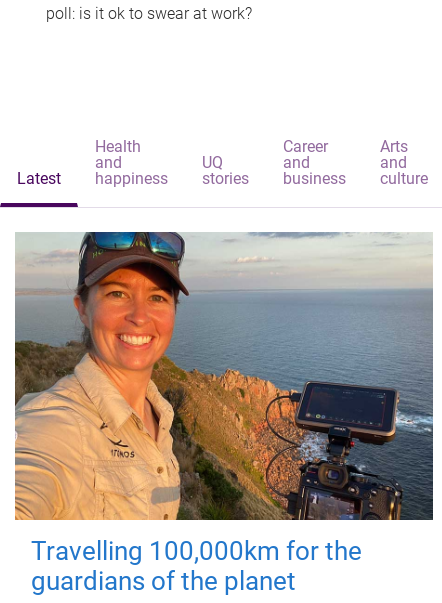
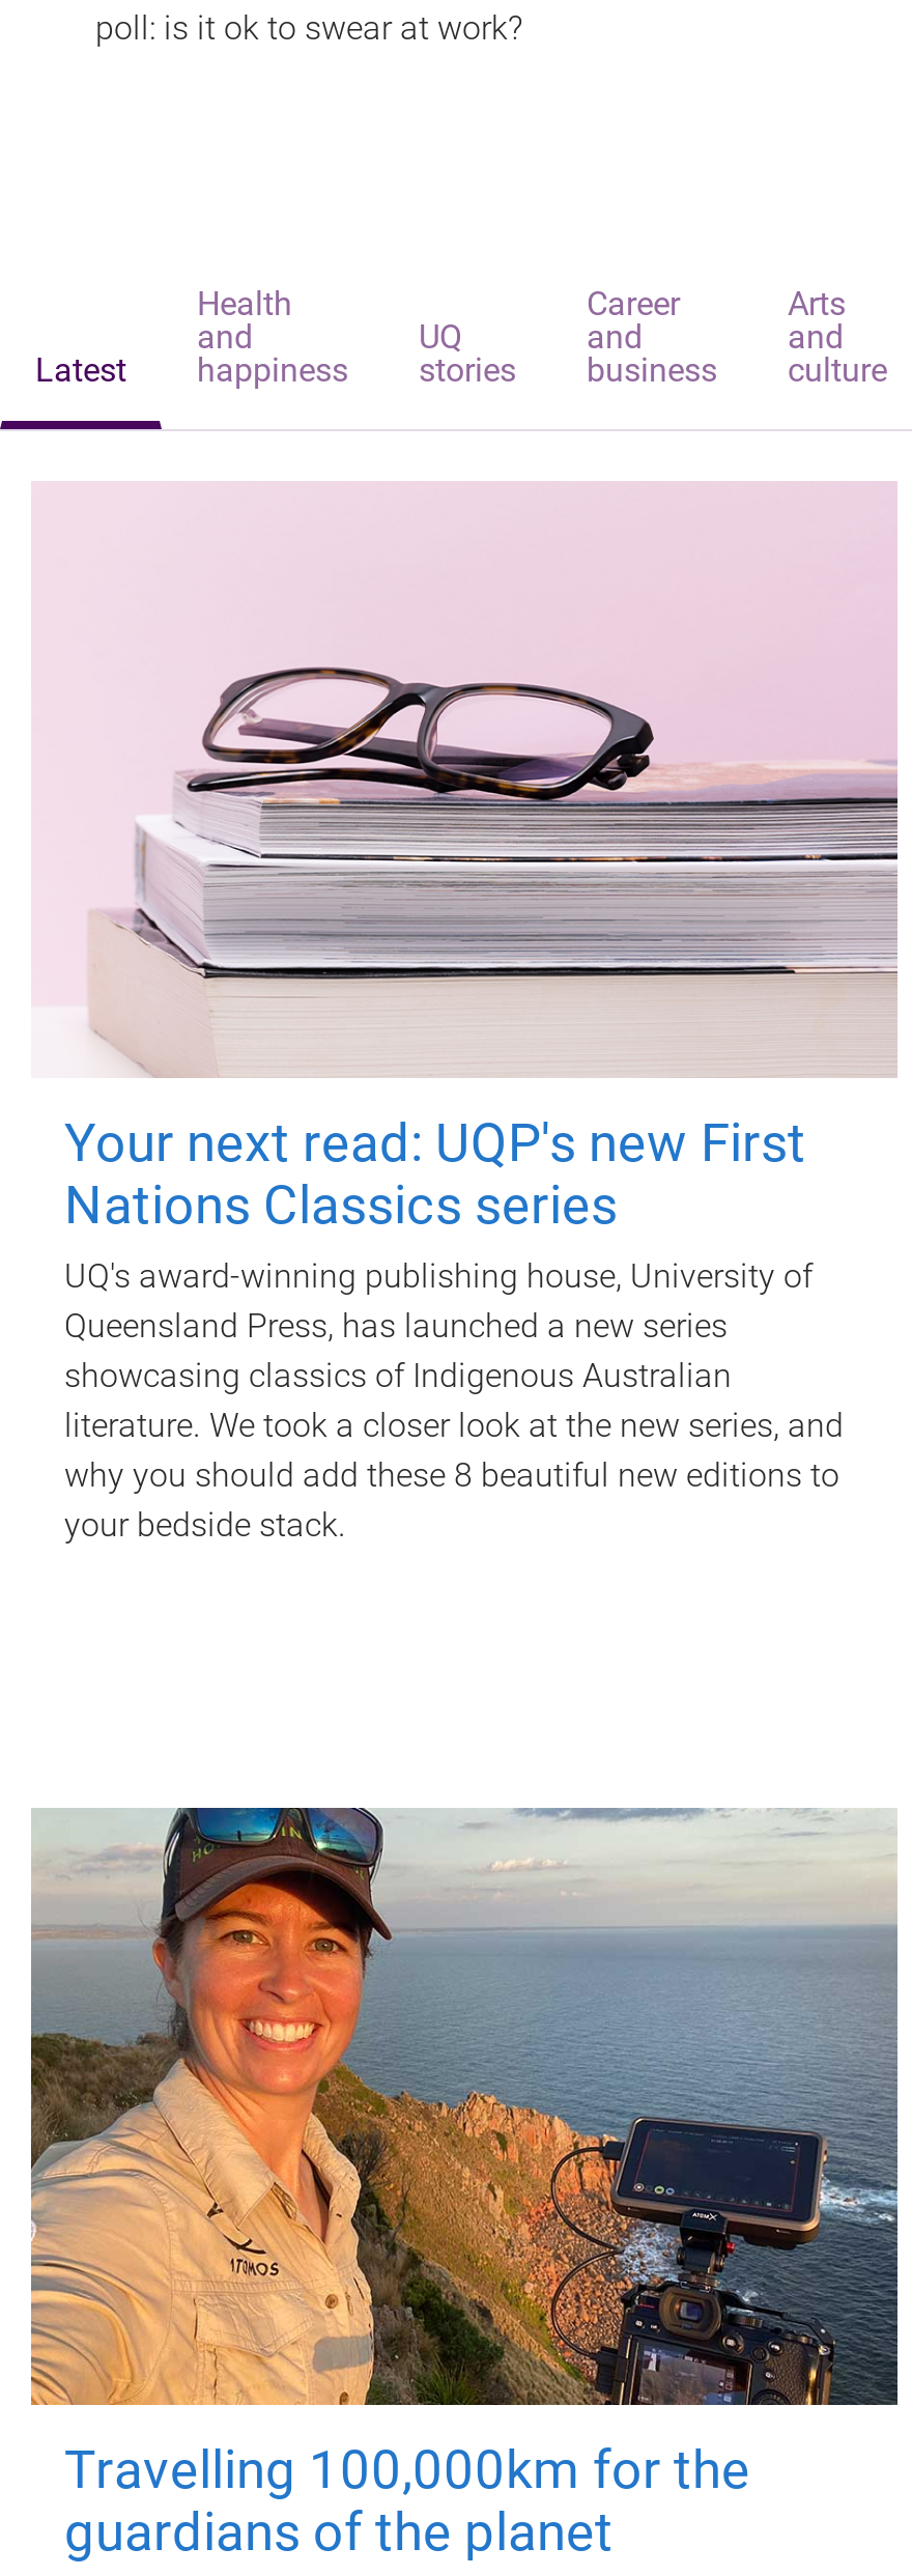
none -> [33,483,897,1545] [image] | Your next read: UQP's new First | Nations Classics series | UQ's award-winning publishing house, University of | Queensland Press, has launched a new series | showcasing classics of Indigenous Australian | literature. We took a closer look at the new series, and | why you should add these 8 beautiful new editions to | your bedside stack.

